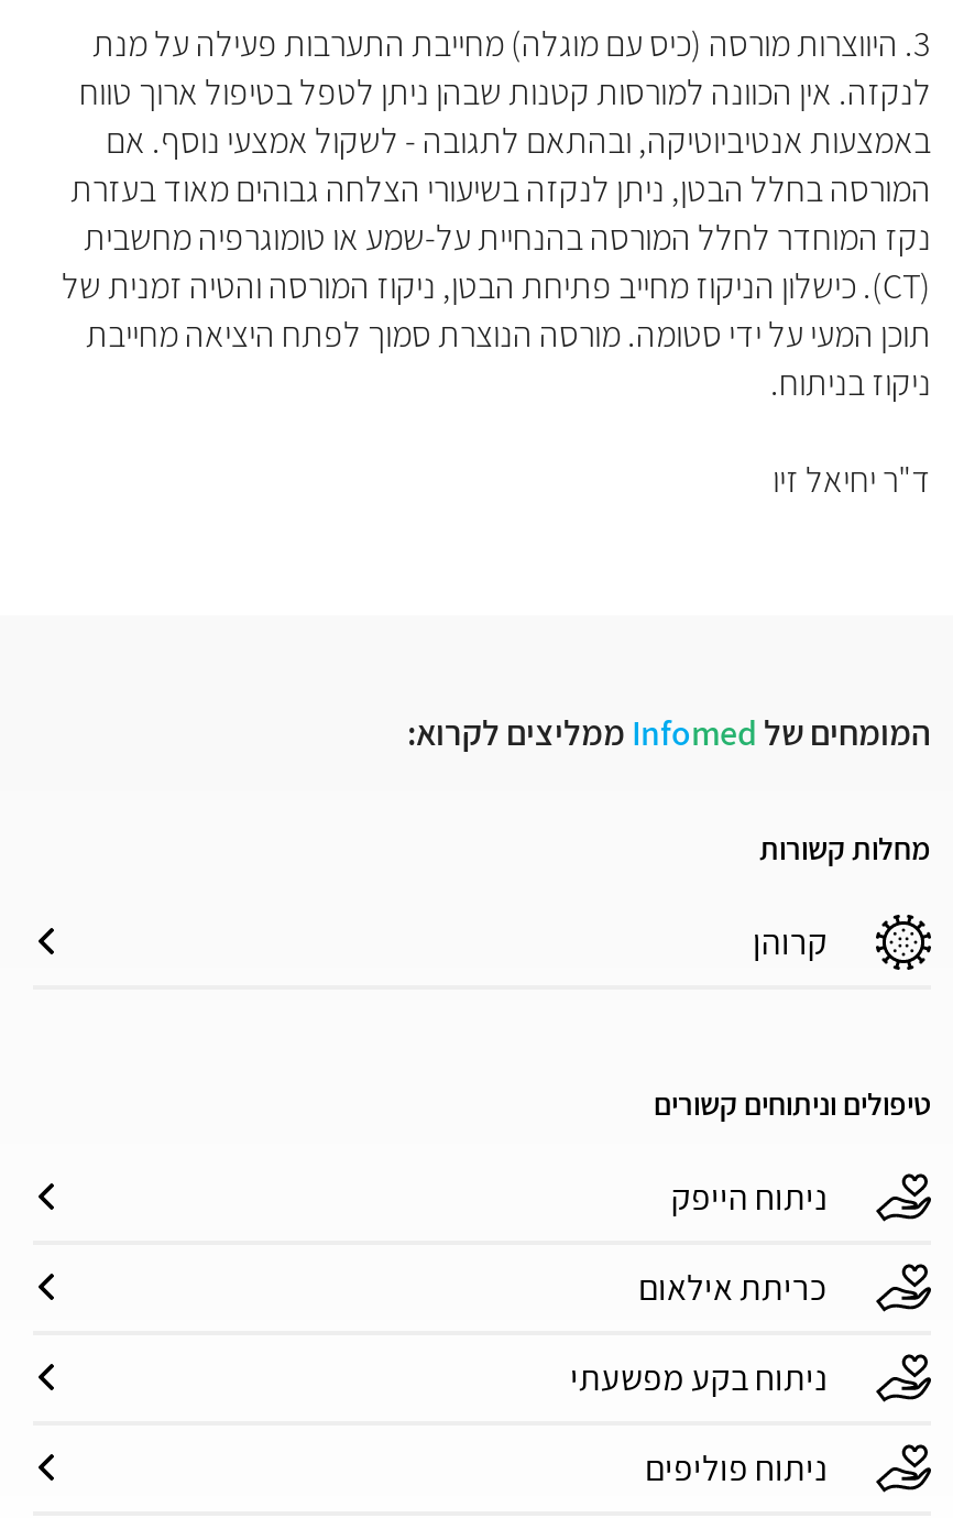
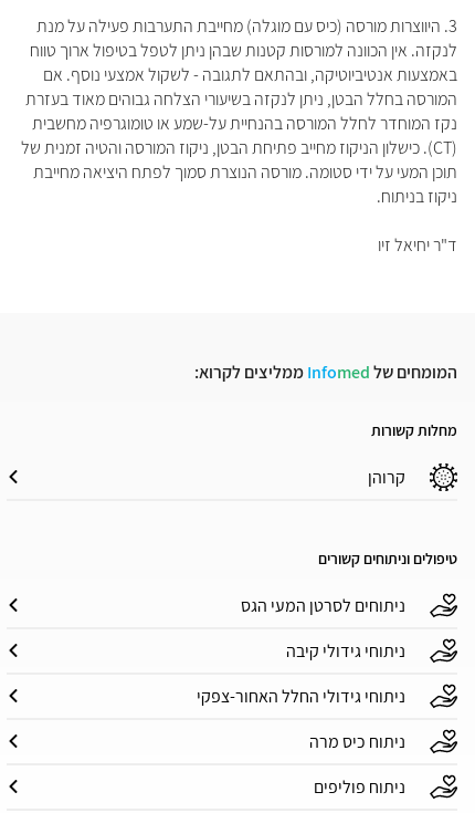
[570,1174,828,1401] ניתוח הייפק | כריתת אילאום | ניתוח בקע מפשעתי -> [197,594,405,753] ניתוחים לסרטן המעי הגס | ניתוחי גידולי קיבה | ניתוחי גידולי החלל האחור-צפקי | ניתוח כיס מרה

